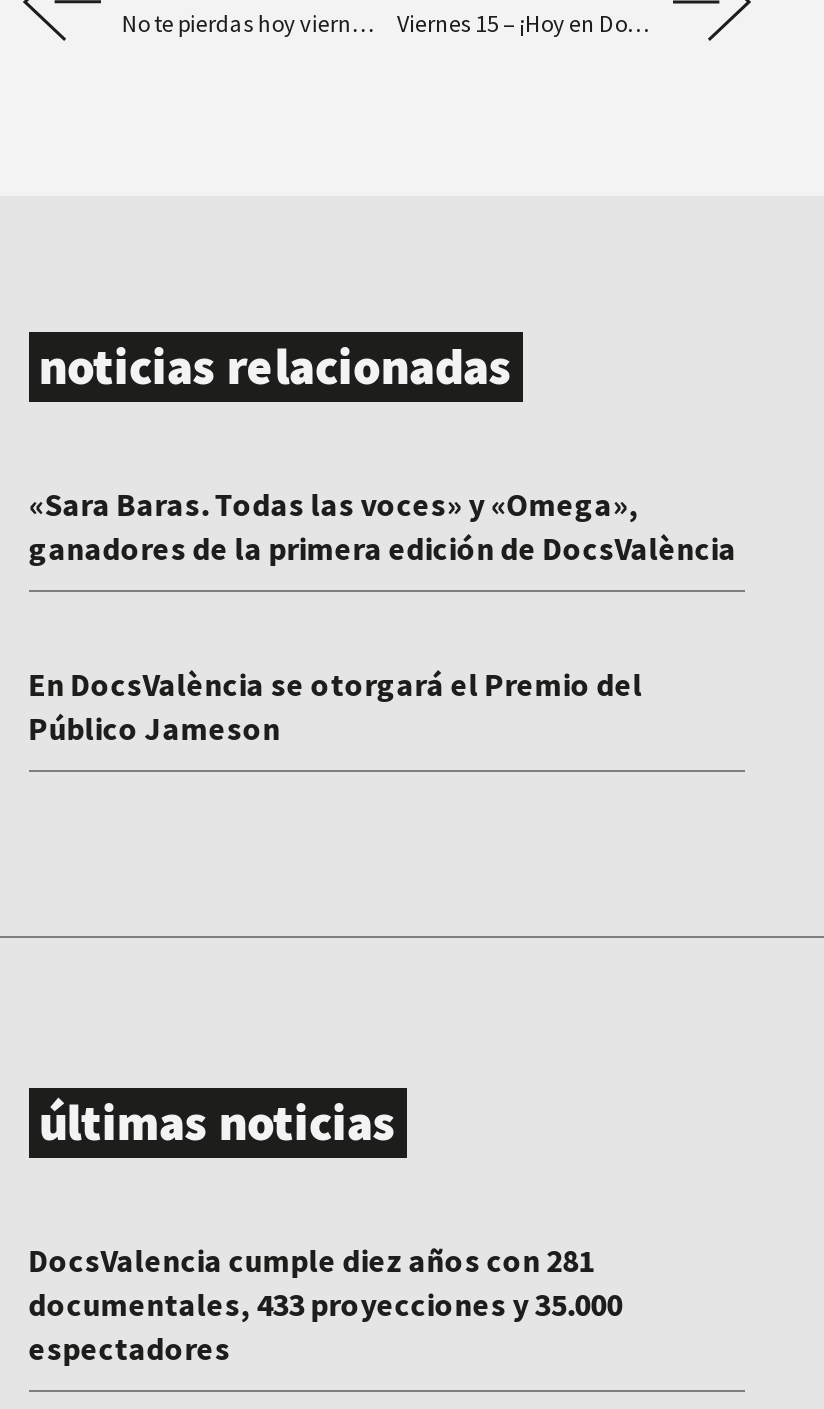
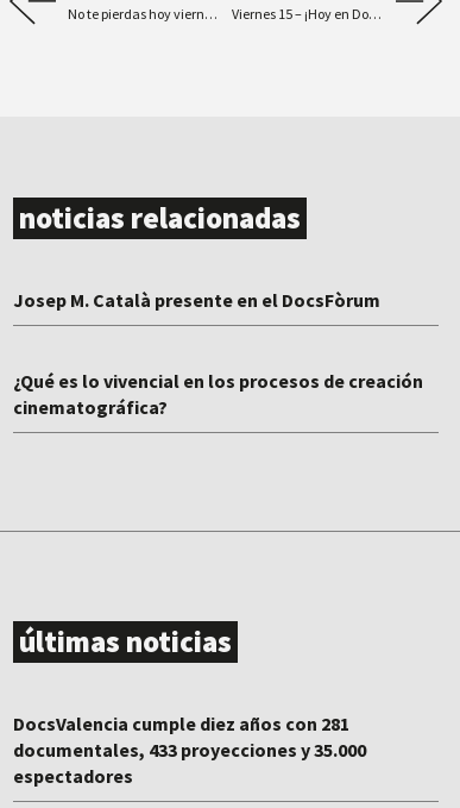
[29,483,737,567] «Sara Baras. Todas las voces» y «Omega», | ganadores de la primera edición de DocsValència -> [13,288,380,311] Josep M. Català presente en el DocsFòrum
[29,663,643,747] En DocsValència se otorgará el Premio del | Público Jameson -> [13,368,423,418] ¿Qué es lo vivencial en los procesos de creación | cinematográfica?

